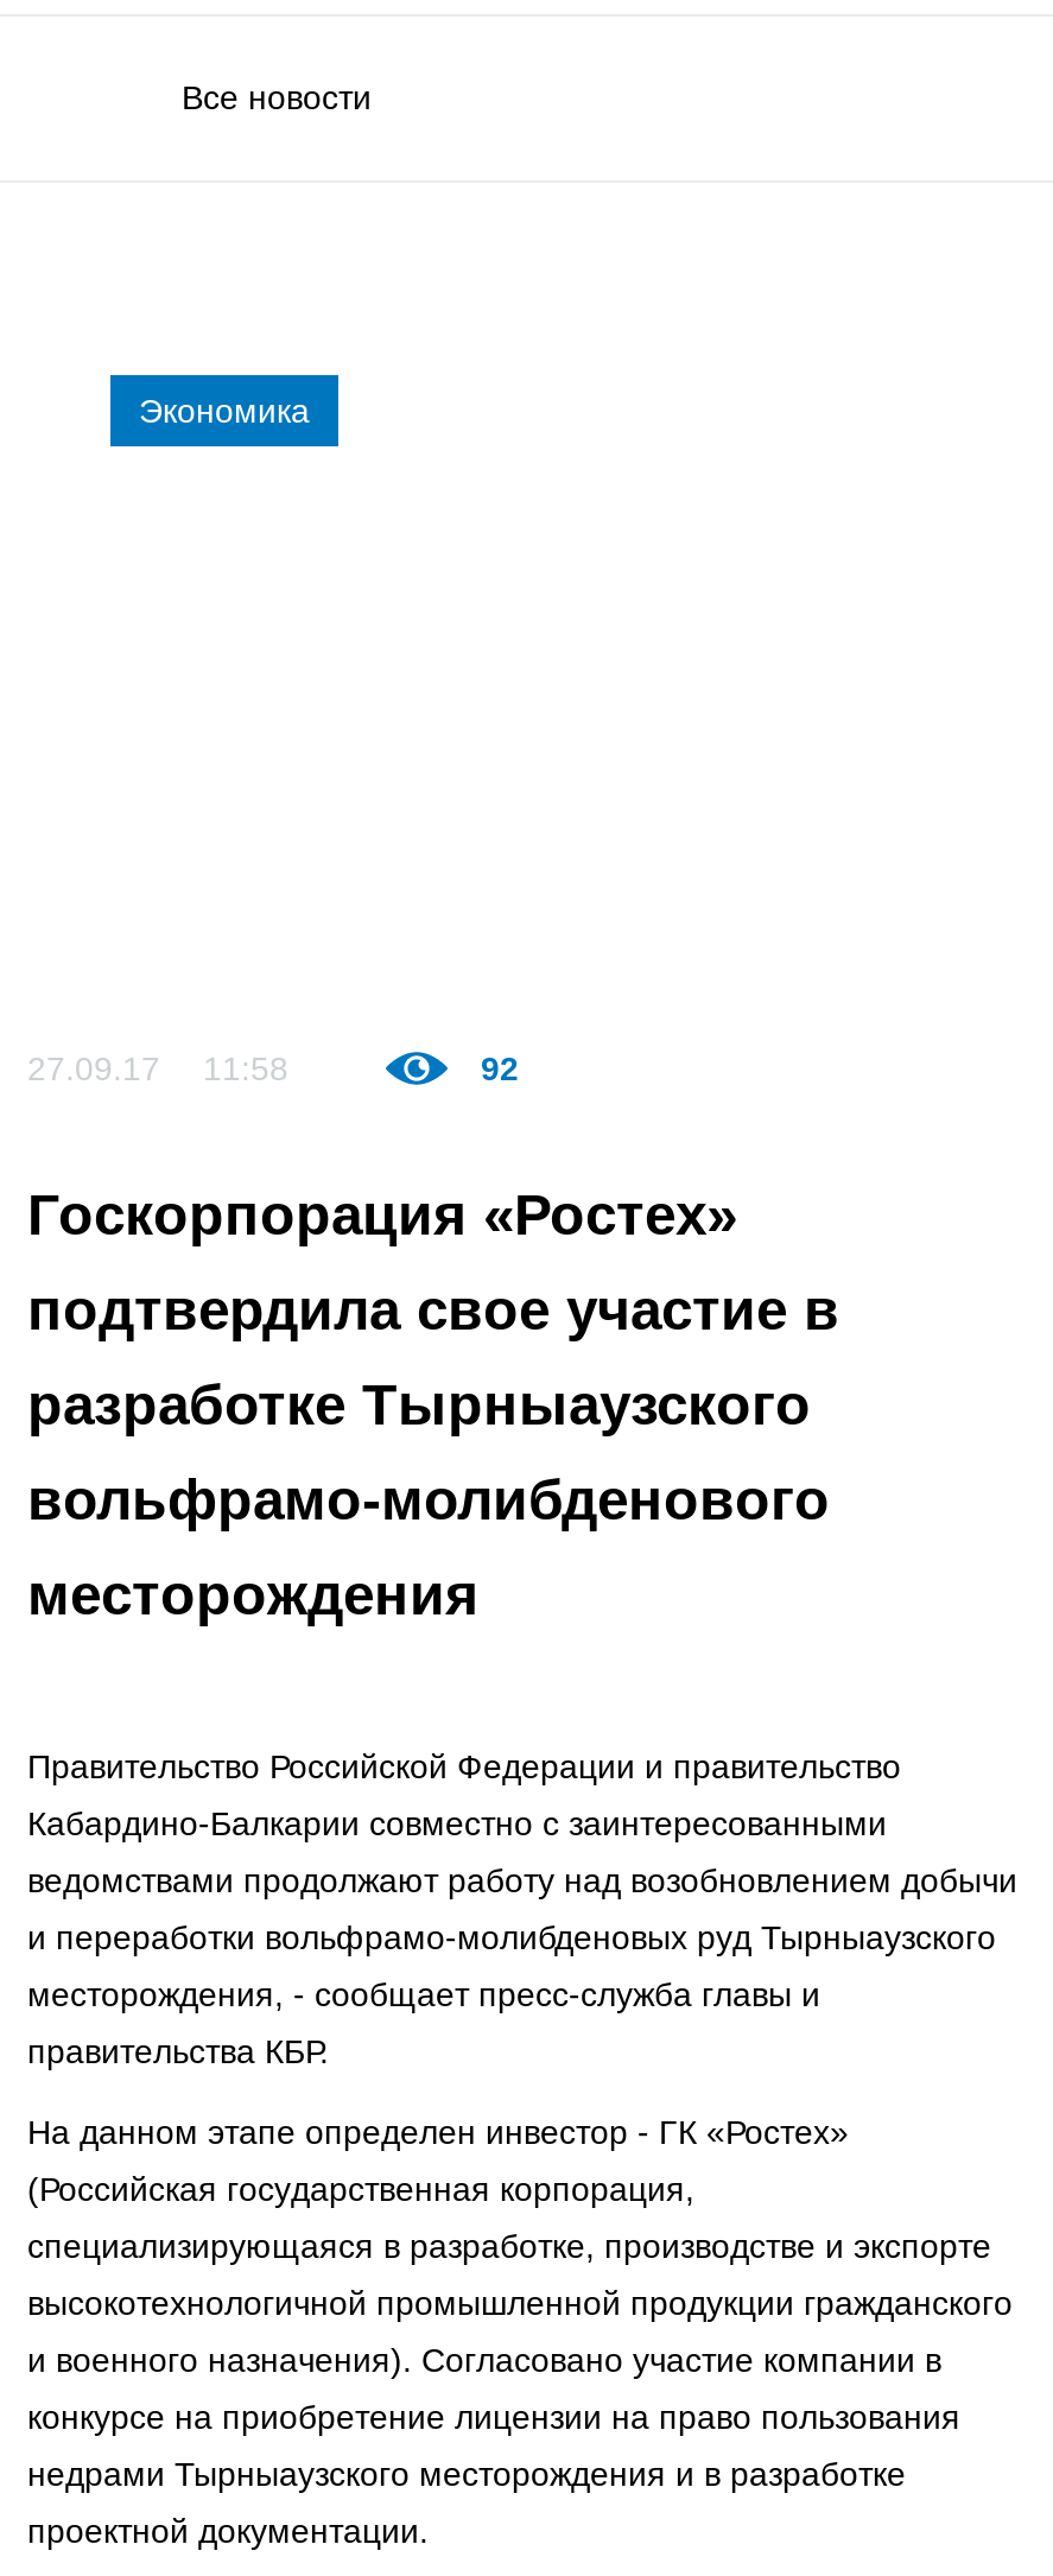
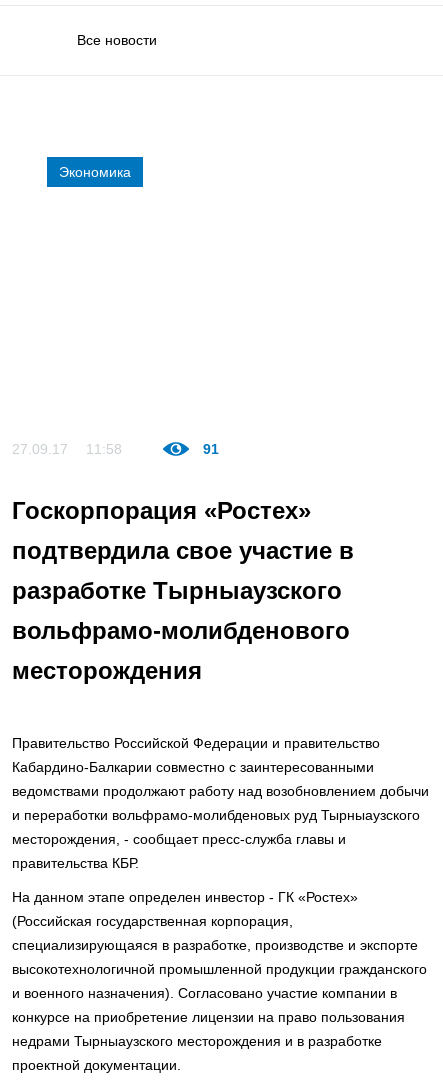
[481,1049,519,1087] 92 -> [203,441,219,457] 91

